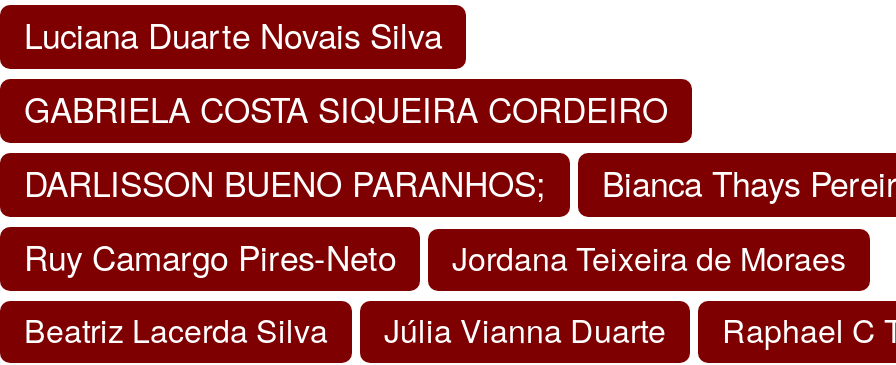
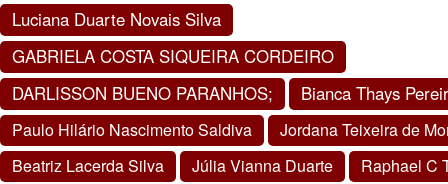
[24,232,396,280] Ruy Camargo Pires-Neto -> [12,118,252,141] Paulo Hilário Nascimento Saldiva

